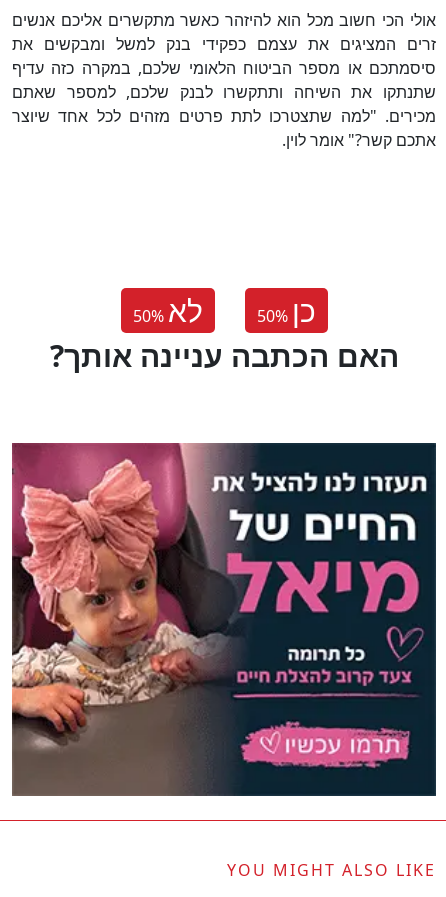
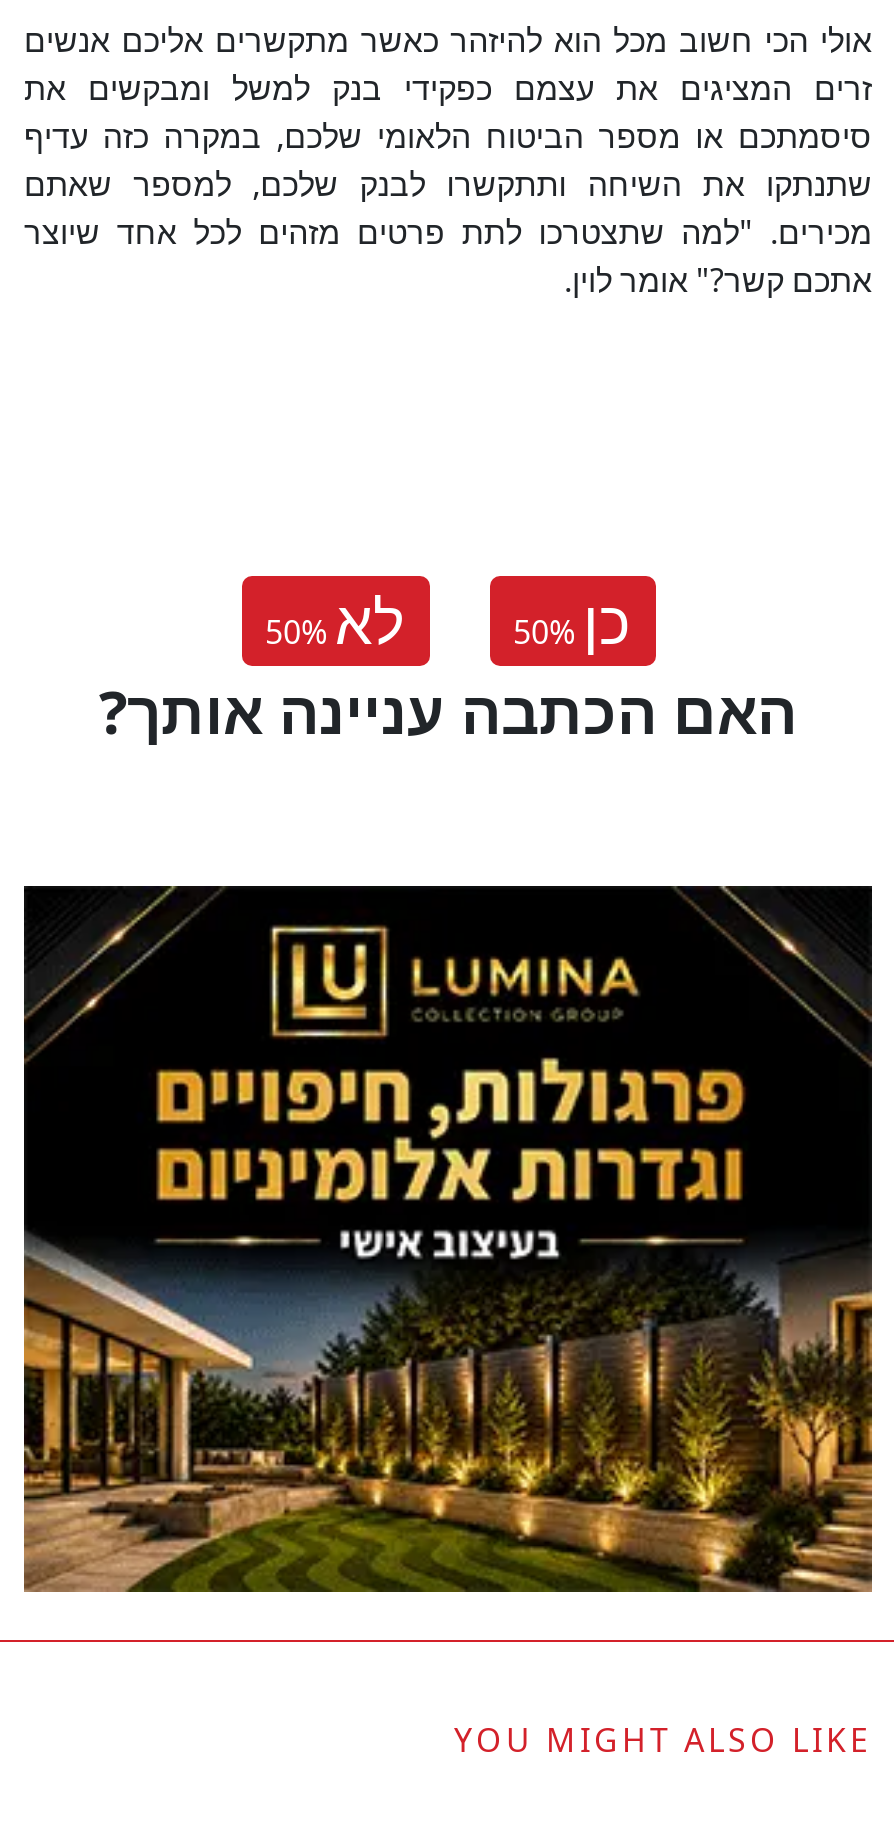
[11,442,437,797] [image] -> [22,884,874,1594] [image]

